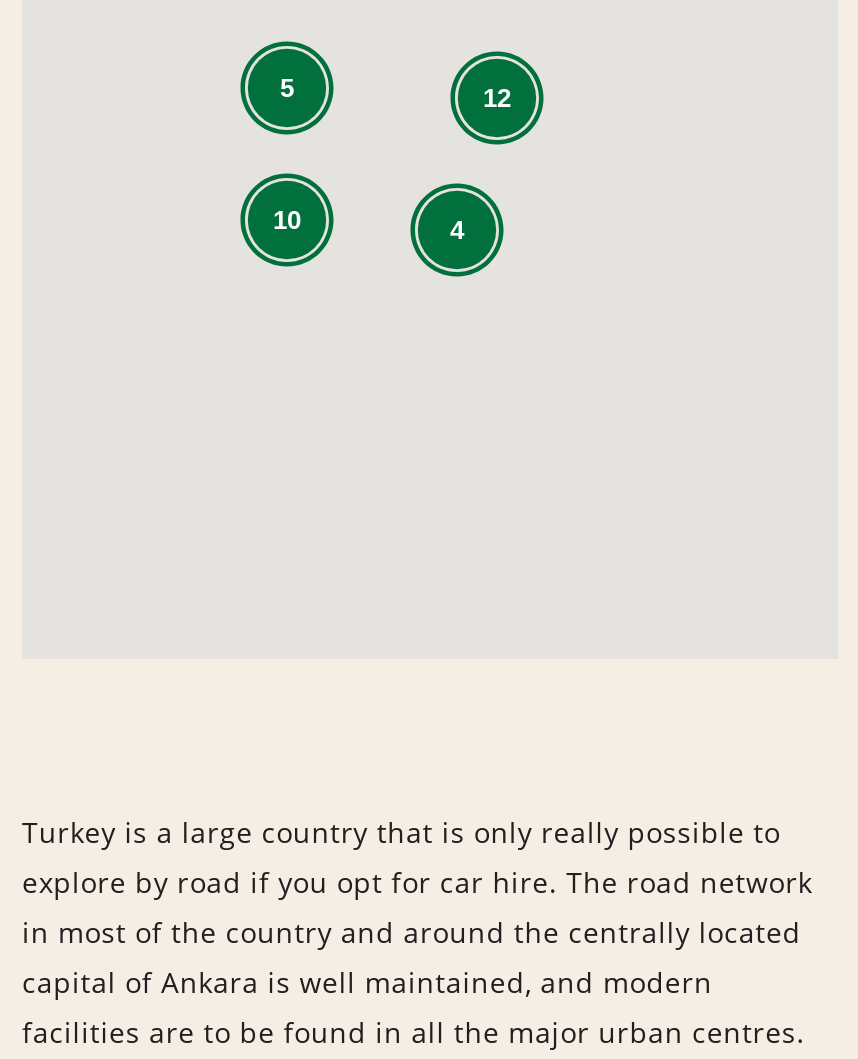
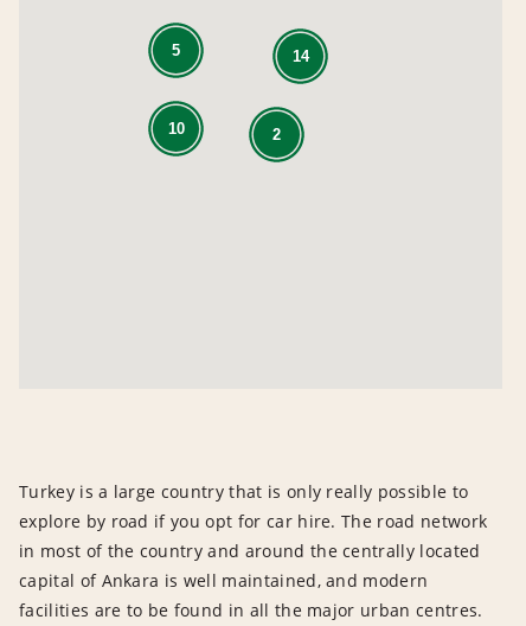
[483,83,511,113] 12 -> [292,47,309,65] 14
[450,215,464,245] 4 -> [272,126,281,143] 2

